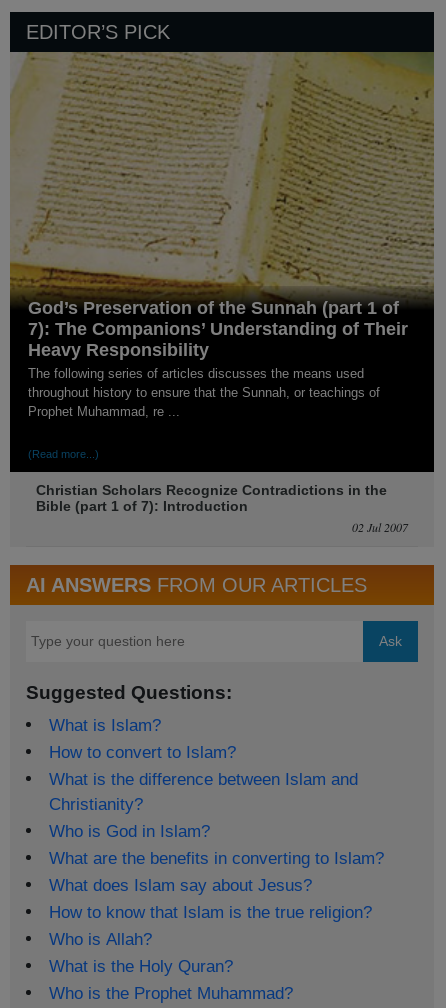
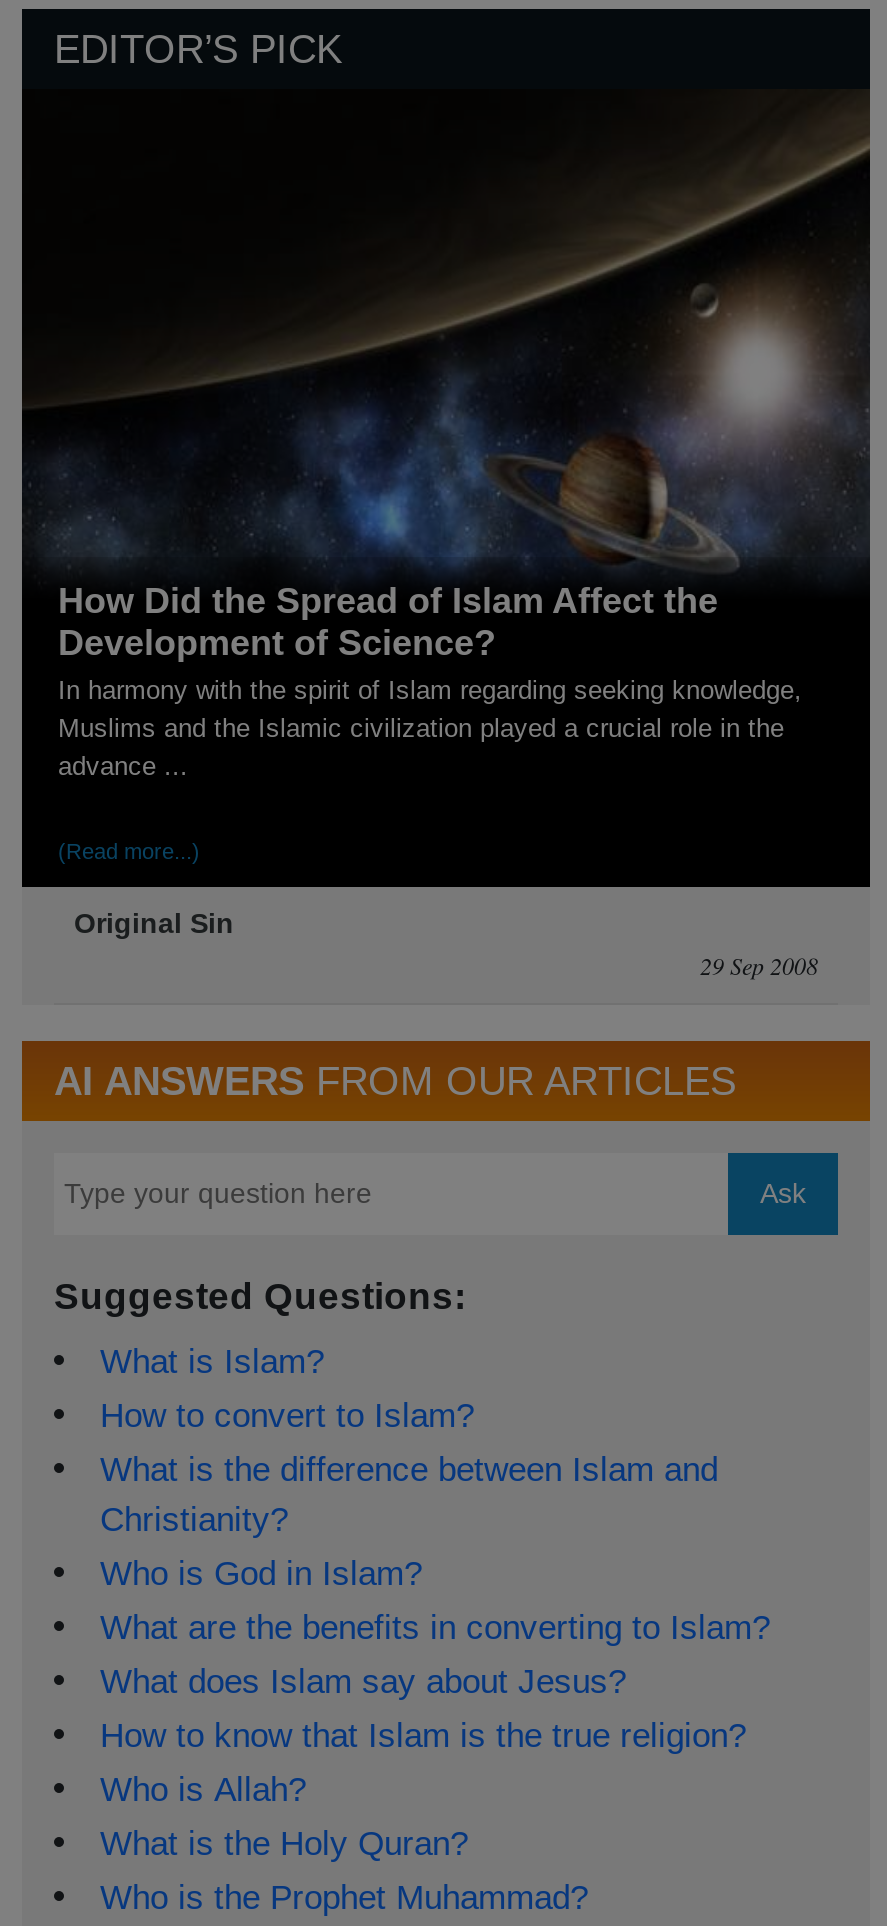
[9,51,435,419] [image] | God’s Preservation of the Sunnah (part 1 of | 7): The Companions’ Understanding of Their | Heavy Responsibility | The following series of articles discusses the means used | throughout history to ensure that the Sunnah, or teachings of | Prophet Muhammad, re ... -> [20,89,872,781] [image] | How Did the Spread of Islam Affect the | Development of Science? | In harmony with the spirit of Islam regarding seeking knowledge, | Muslims and the Islamic civilization played a crucial role in the | advance ...
[36,482,408,535] Christian Scholars Recognize Contradictions in the | Bible (part 1 of 7): Introduction | 02 Jul 2007 -> [74,907,818,981] Original Sin | 29 Sep 2008

